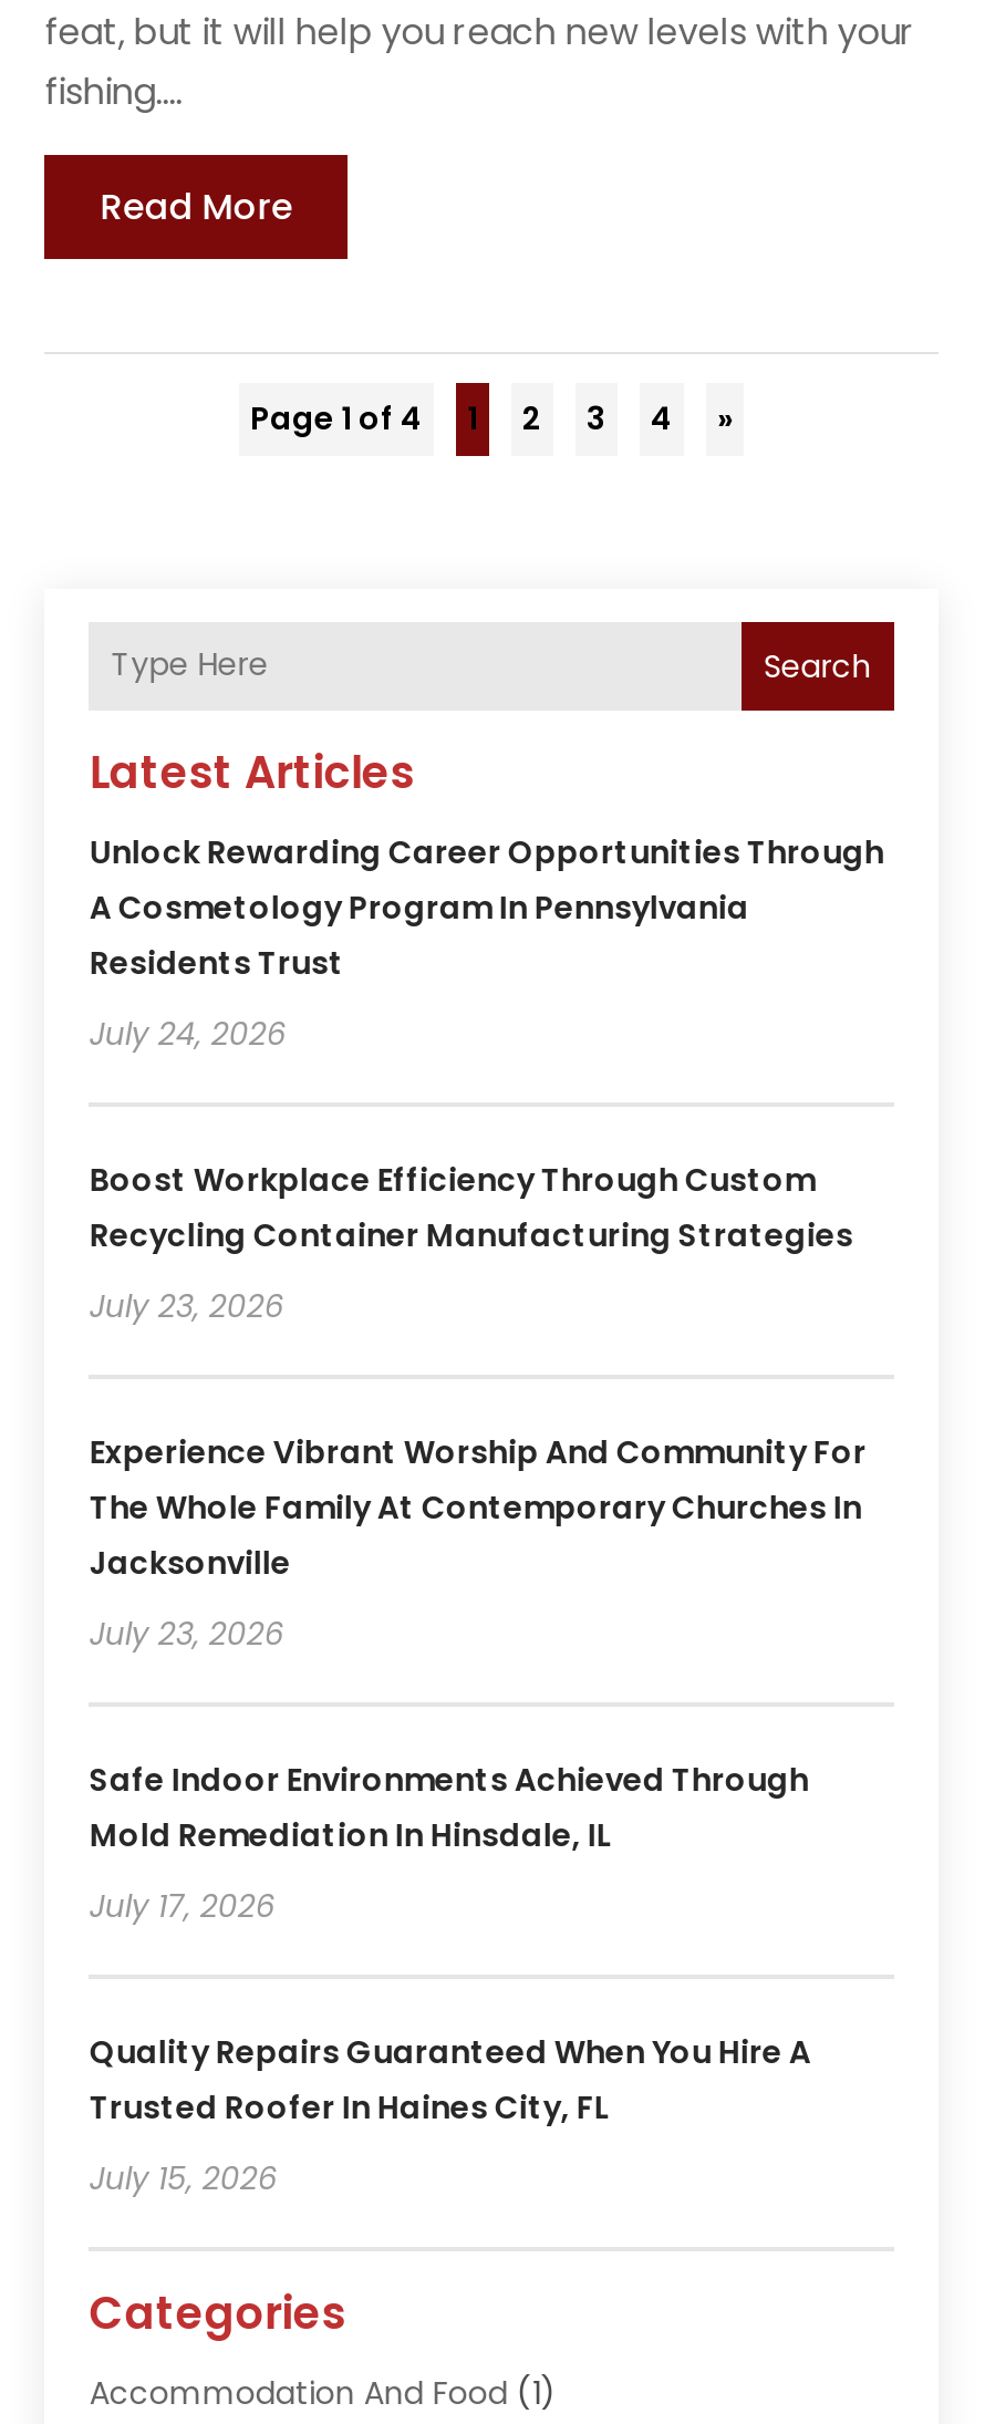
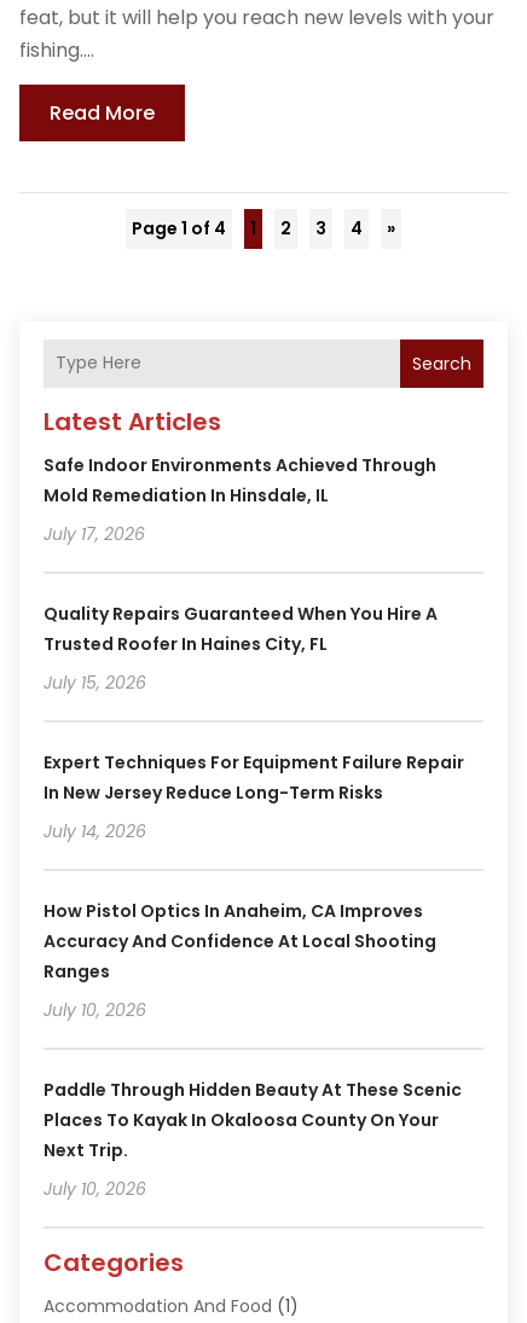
[89,830,884,1656] Unlock Rewarding Career Opportunities Through | A Cosmetology Program In Pennsylvania | Residents Trust | July 24, 2026 | Boost Workplace Efficiency Through Custom | Recycling Container Manufacturing Strategies | July 23, 2026 | Experience Vibrant Worship And Community For | The Whole Family At Contemporary Churches In | Jacksonville | July 23, 2026 -> none
moved [89,1757,811,2200] -> [44,453,438,695]: Safe Indoor Environments Achieved Through | Mold Remediation In Hinsdale, IL | July 17, 2026 | Quality Repairs Guaranteed When You Hire A | Trusted Roofer In Haines City, FL | July 15, 2026
none -> [44,750,465,1201] Expert Techniques For Equipment Failure Repair | In New Jersey Reduce Long-Term Risks | July 14, 2026 | How Pistol Optics In Anaheim, CA Improves | Accuracy And Confidence At Local Shooting | Ranges | July 10, 2026 | Paddle Through Hidden Beauty At These Scenic | Places To Kayak In Okaloosa County On Your | Next Trip. | July 10, 2026

